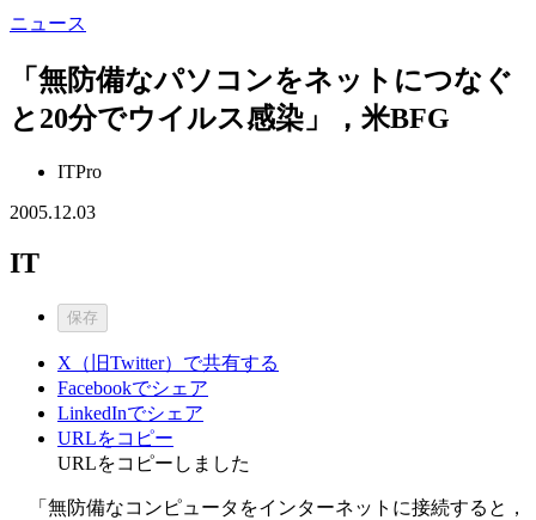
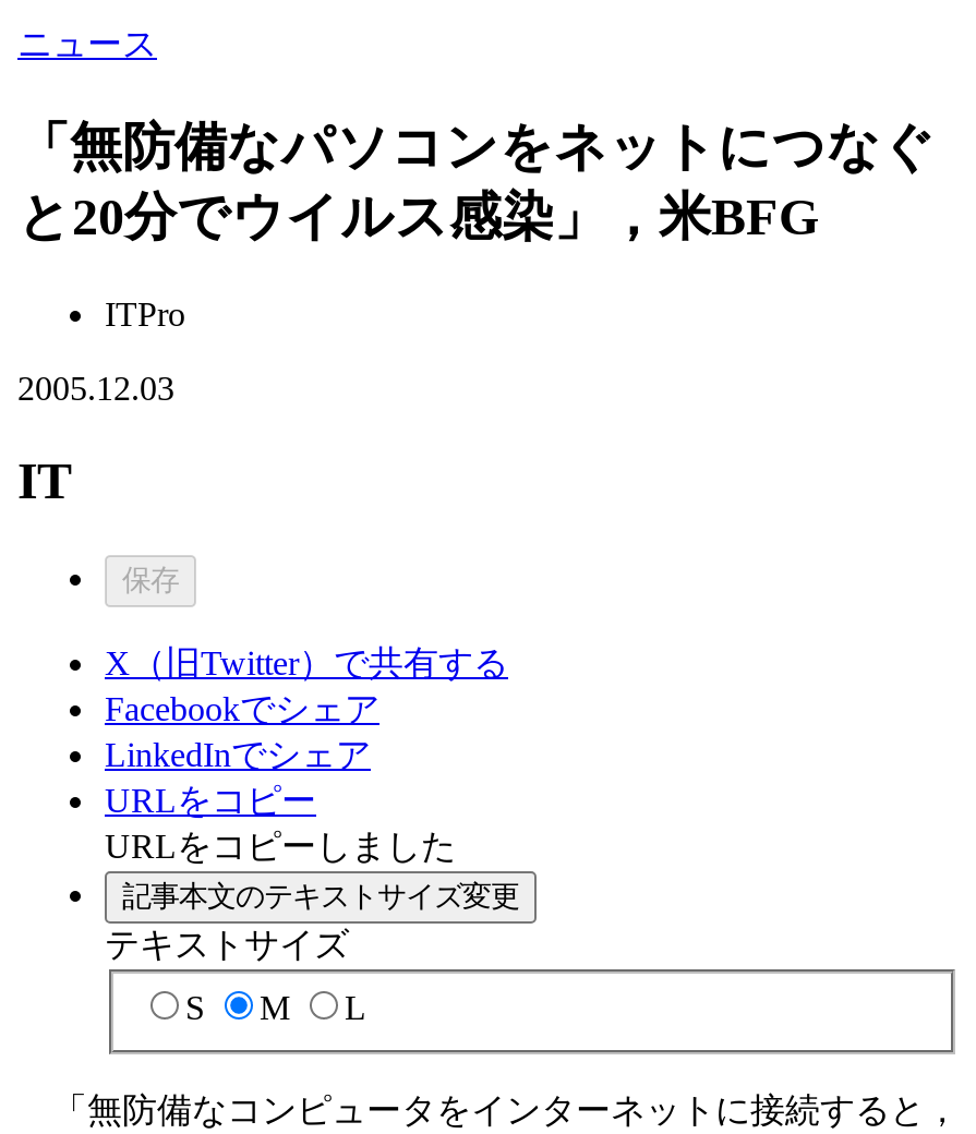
none -> [105,879,519,1026] 記事本文のテキストサイズ変更 | テキストサイズ | S | M | L

